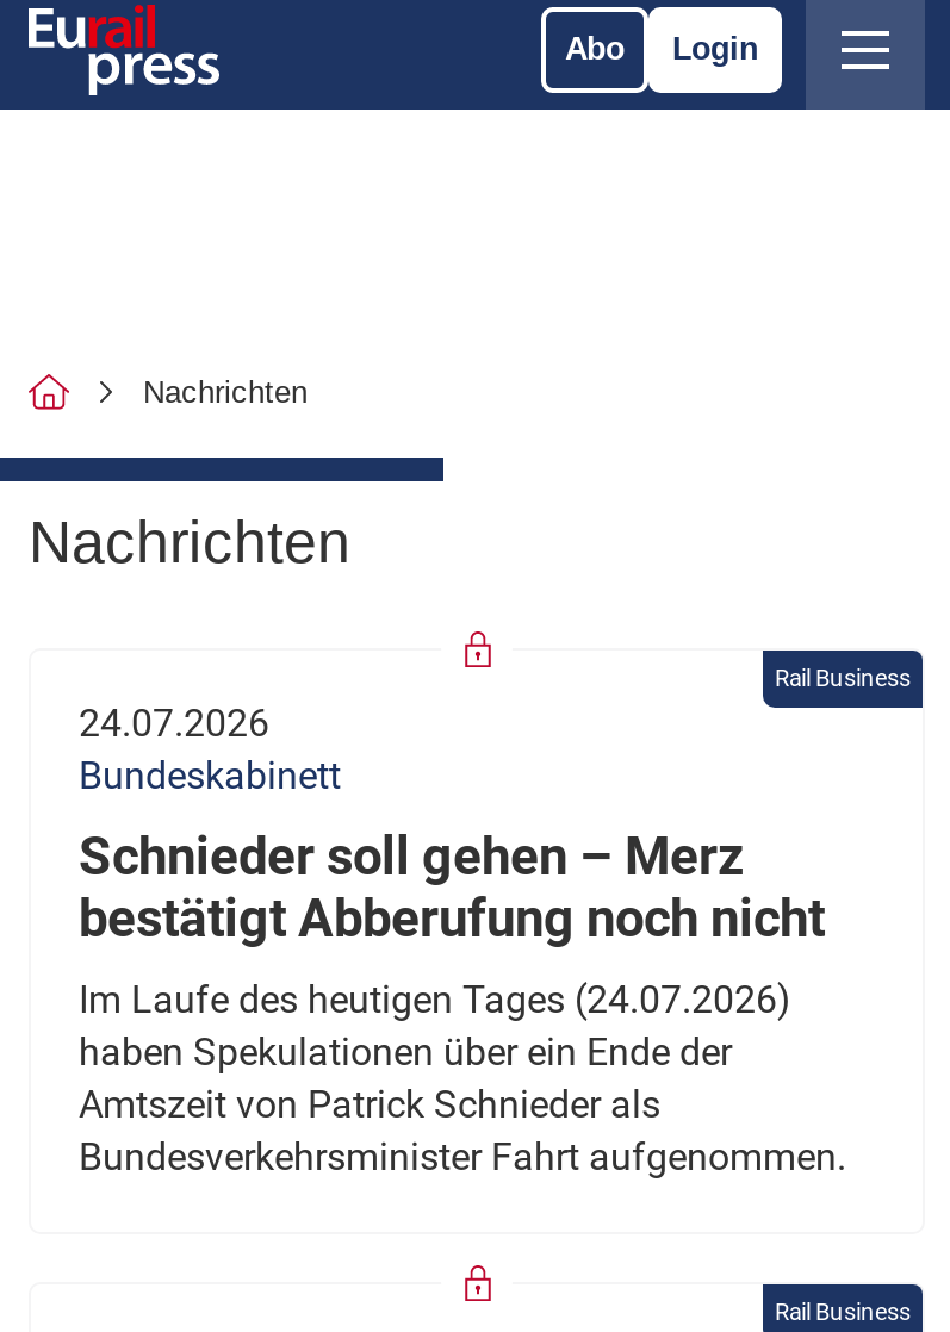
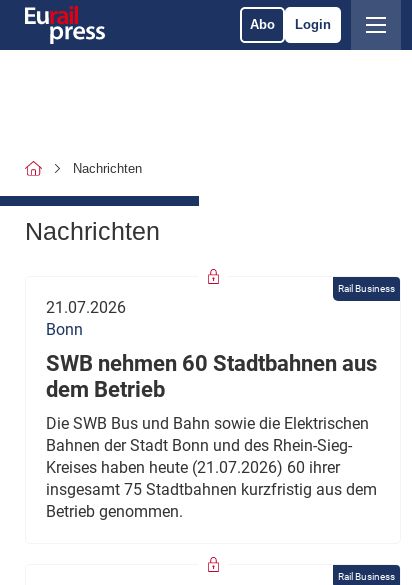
[79,701,341,799] 24.07.2026 | Bundeskabinett -> [46,298,126,339] 21.07.2026 | Bonn
[79,827,825,949] Schnieder soll gehen – Merz | bestätigt Abberufung noch nicht -> [46,351,377,402] SWB nehmen 60 Stadtbahnen aus | dem Betrieb
[79,977,846,1180] Im Laufe des heutigen Tages (24.07.2026) | haben Spekulationen über ein Ende der | Amtszeit von Patrick Schnieder als | Bundesverkehrsminister Fahrt aufgenommen. -> [46,414,377,521] Die SWB Bus und Bahn sowie die Elektrischen | Bahnen der Stadt Bonn und des Rhein-Sieg- | Kreises haben heute (21.07.2026) 60 ihrer | insgesamt 75 Stadtbahnen kurzfristig aus dem | Betrieb genommen.

